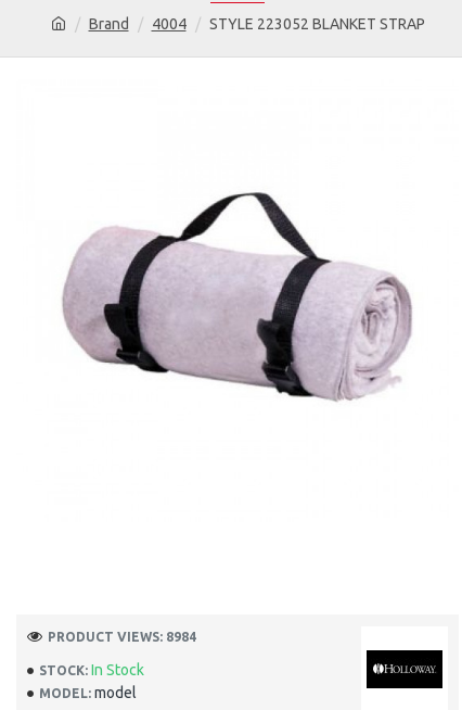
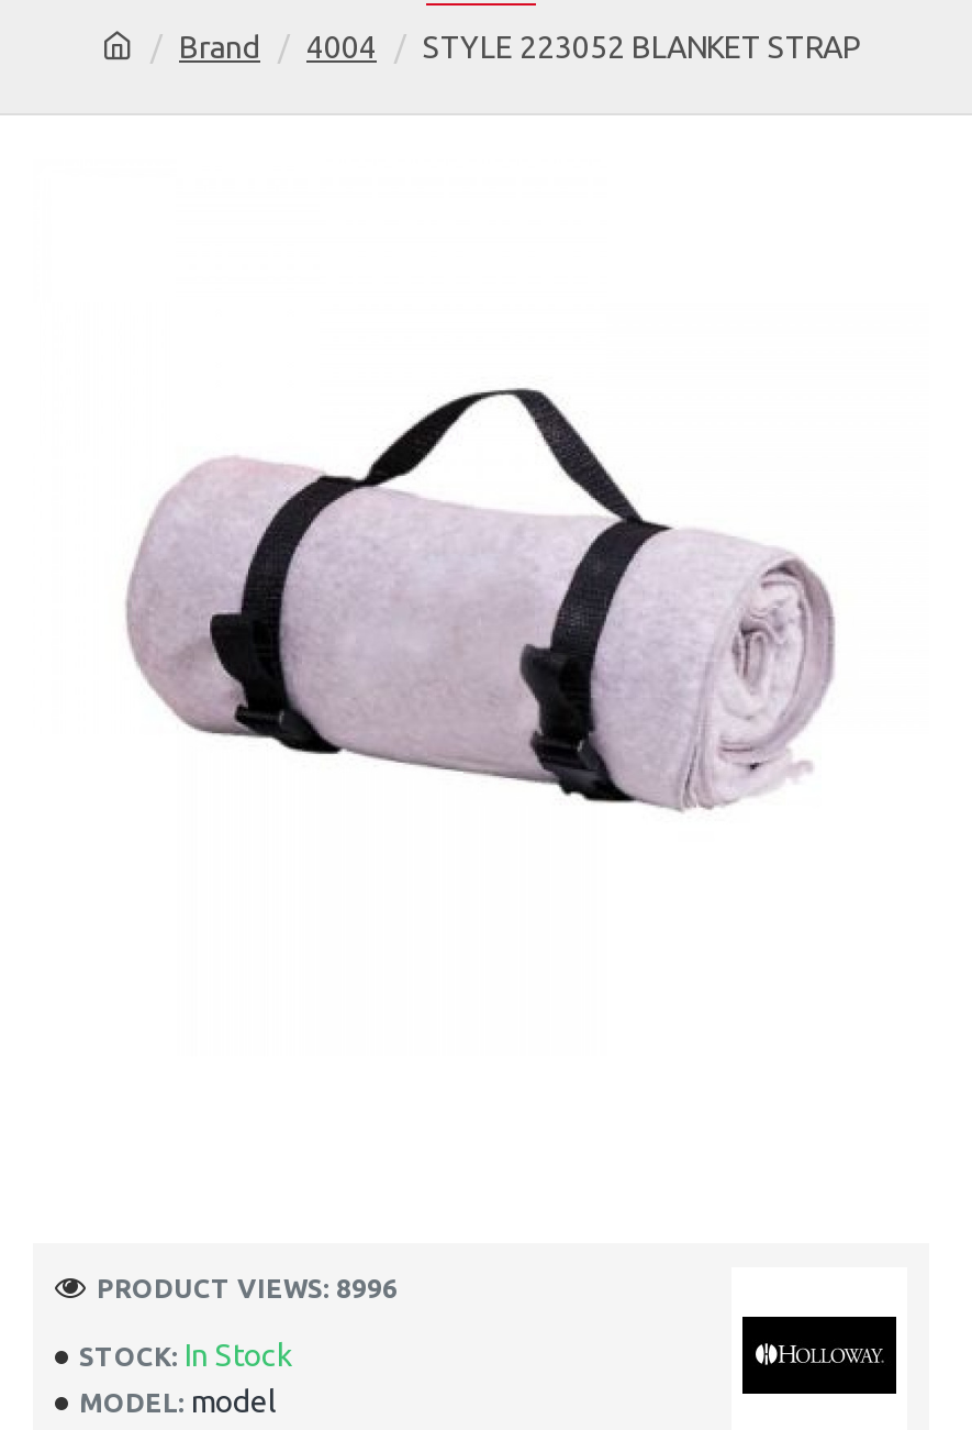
[48,629,196,643] PRODUCT VIEWS: 8984 -> [97,1273,398,1301] PRODUCT VIEWS: 8996

